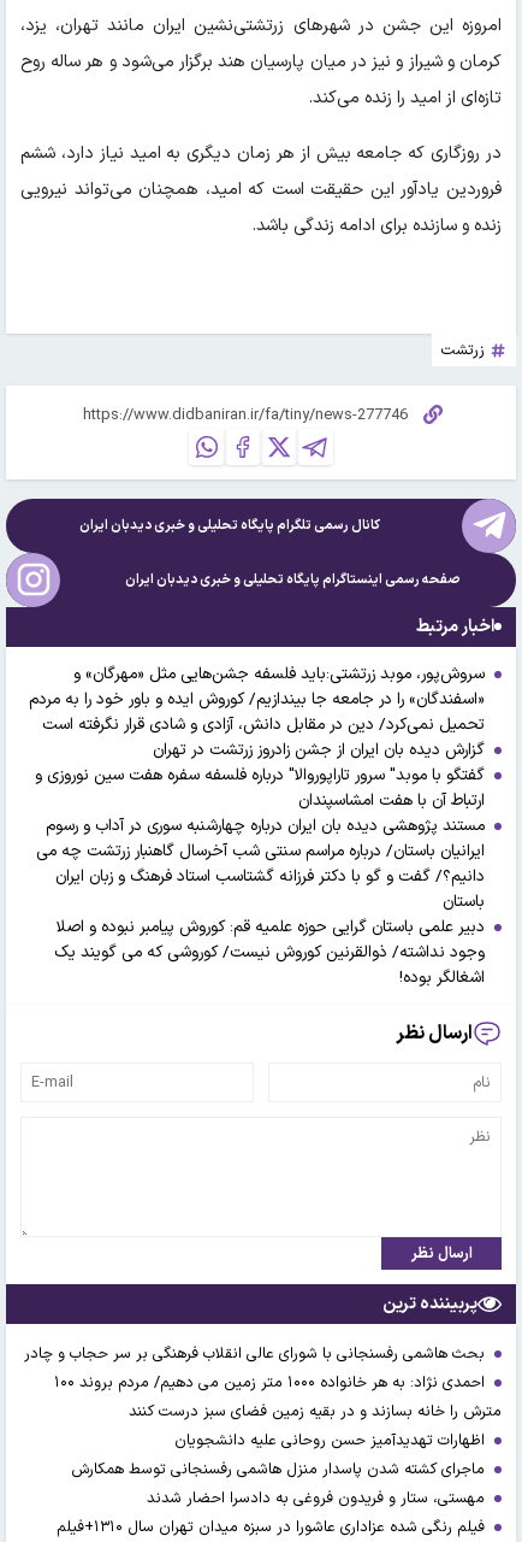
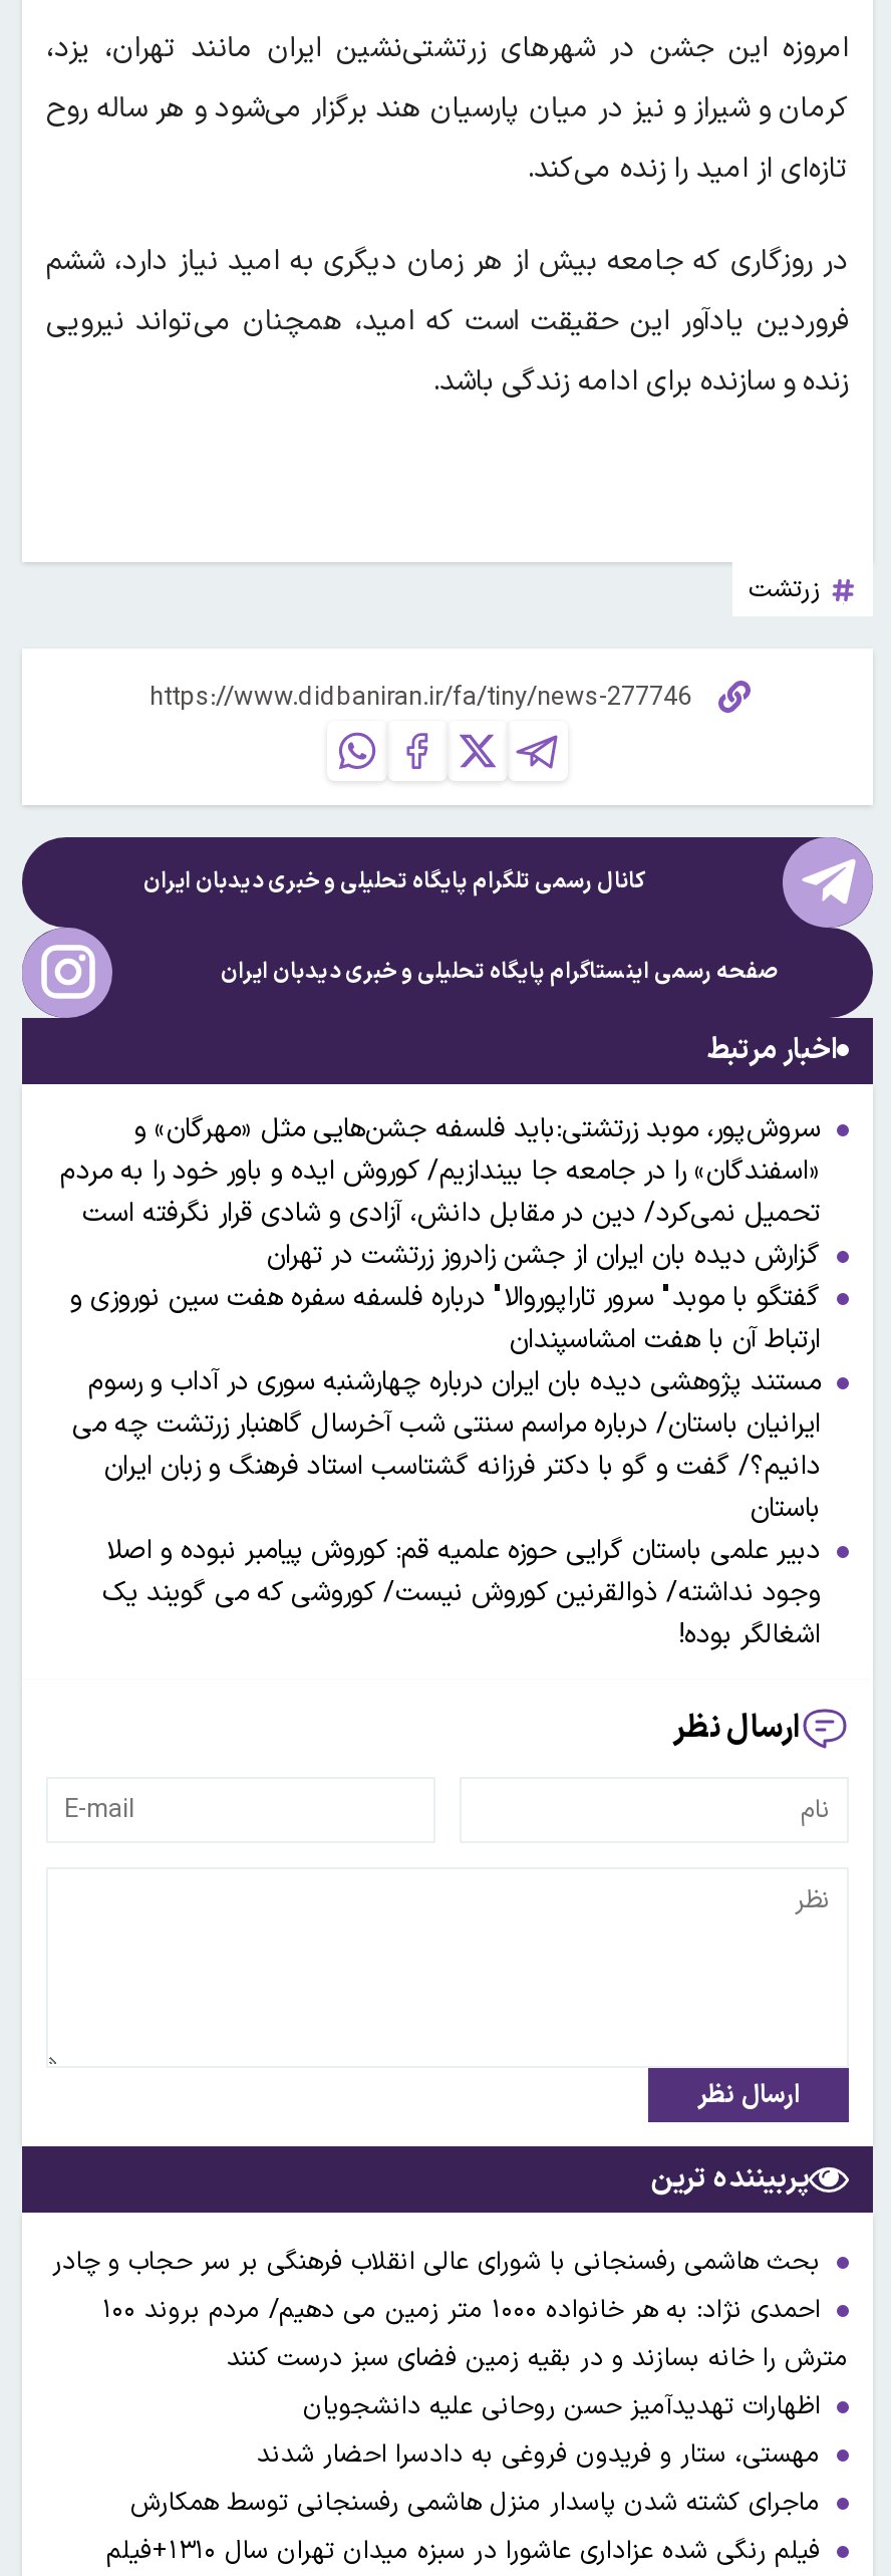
moved [71,1457,490,1480] -> [130,2483,829,2521]: ماجرای کشته شدن پاسدار منزل هاشمی رفسنجانی توسط همکارش
moved [147,1486,490,1509] -> [257,2435,829,2473]: مهستی، ستار و فریدون فروغی به دادسرا احضار شدند

